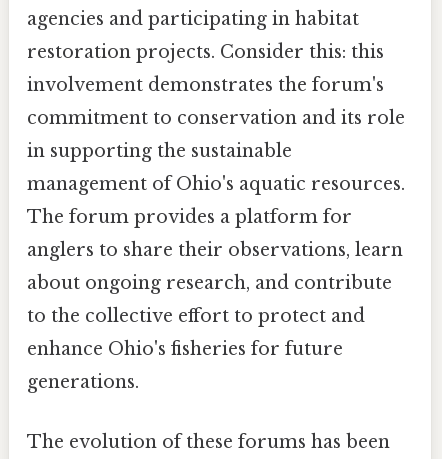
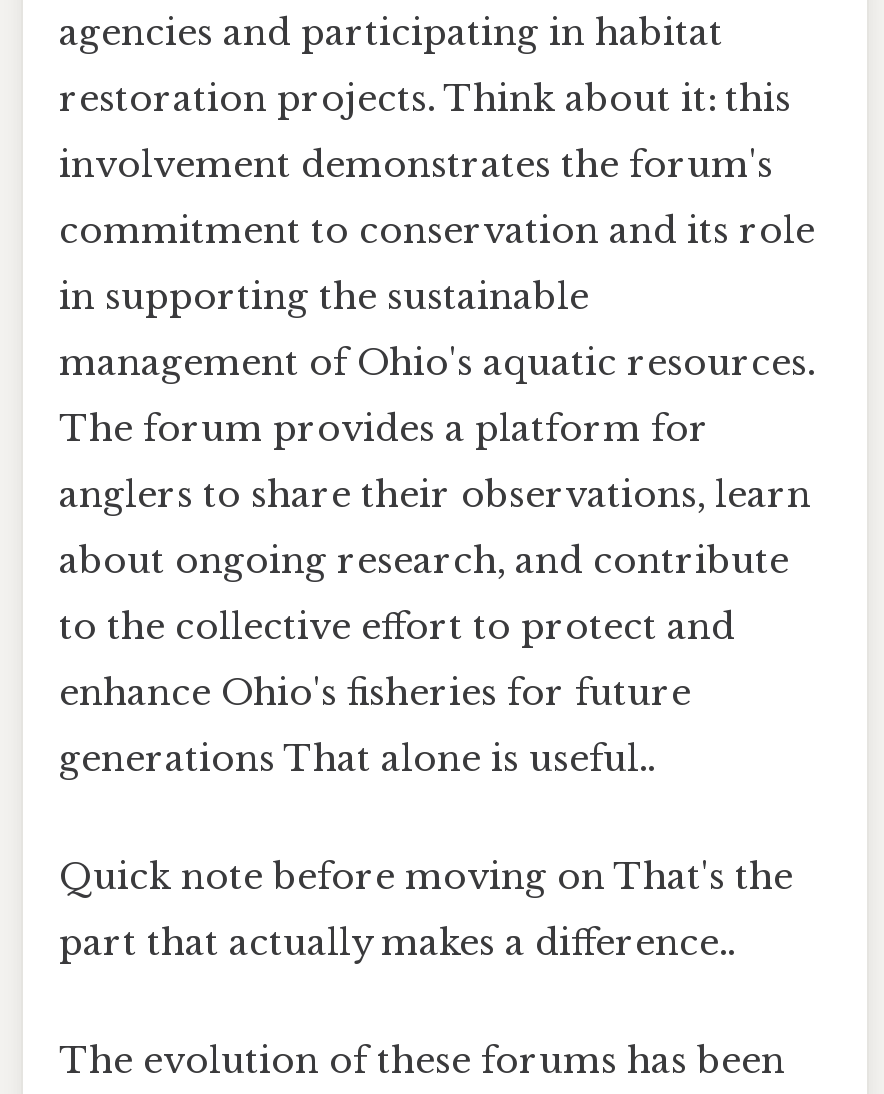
[27,41,384,63] restoration projects. Consider this: this -> [59,77,791,121] restoration projects. Think about it: this
[27,371,139,393] generations. -> [59,737,793,965] generations That alone is useful.. | Quick note before moving on That's the | part that actually makes a difference..

